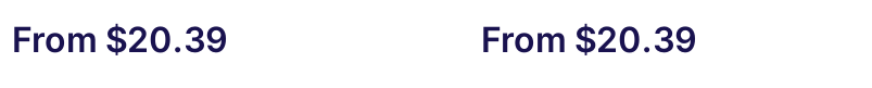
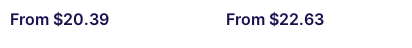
[481,17,696,61] From $20.39 -> [226,9,324,29] From $22.63

